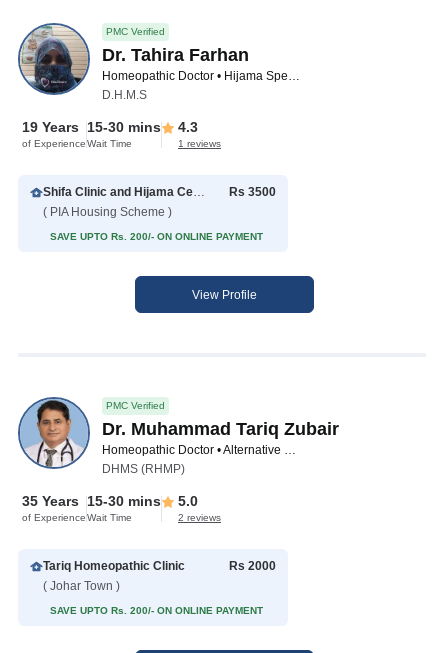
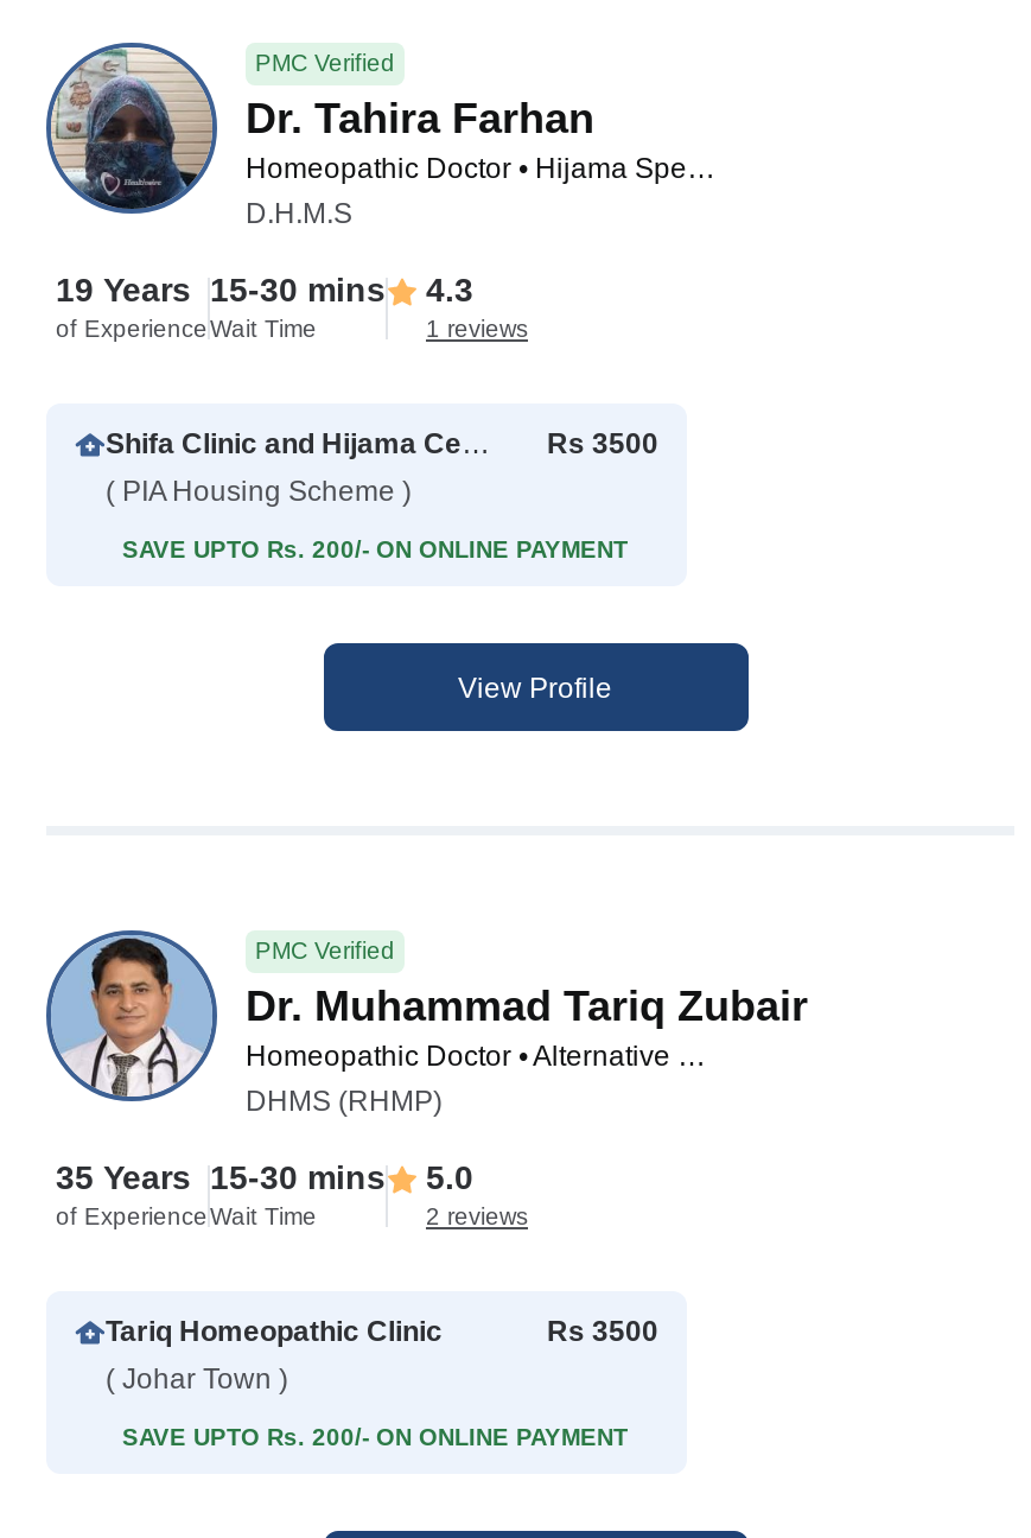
[229,559,276,573] Rs 2000 -> [547,1315,658,1349] Rs 3500

